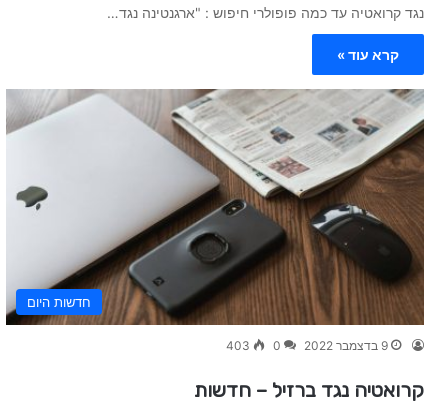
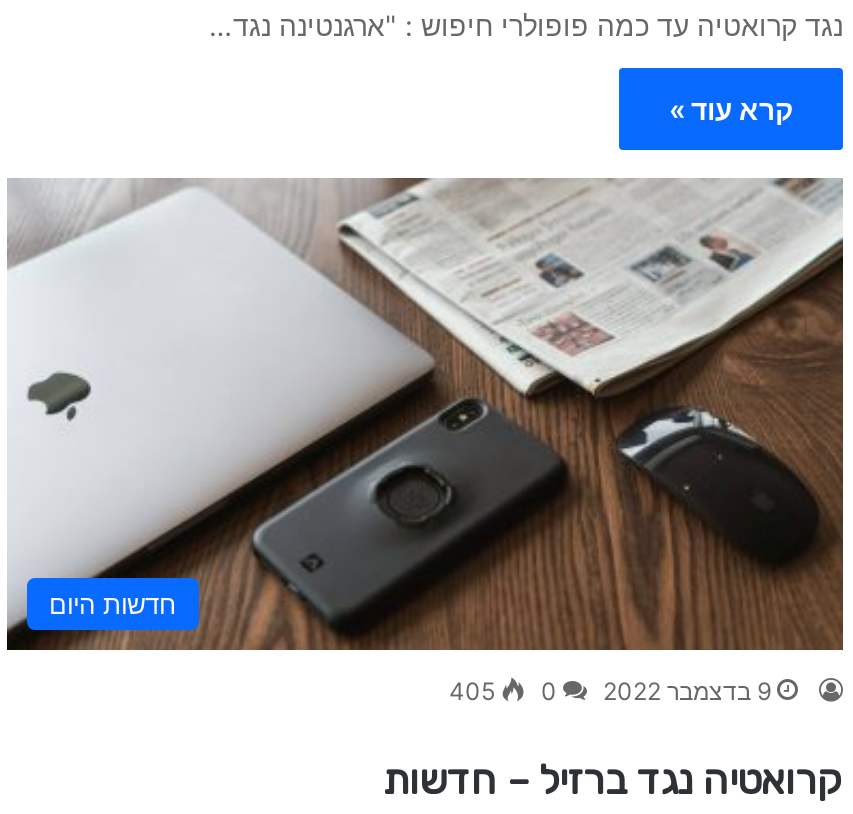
[226,337,281,352] 403 0 -> [449,675,557,705] 405 0

